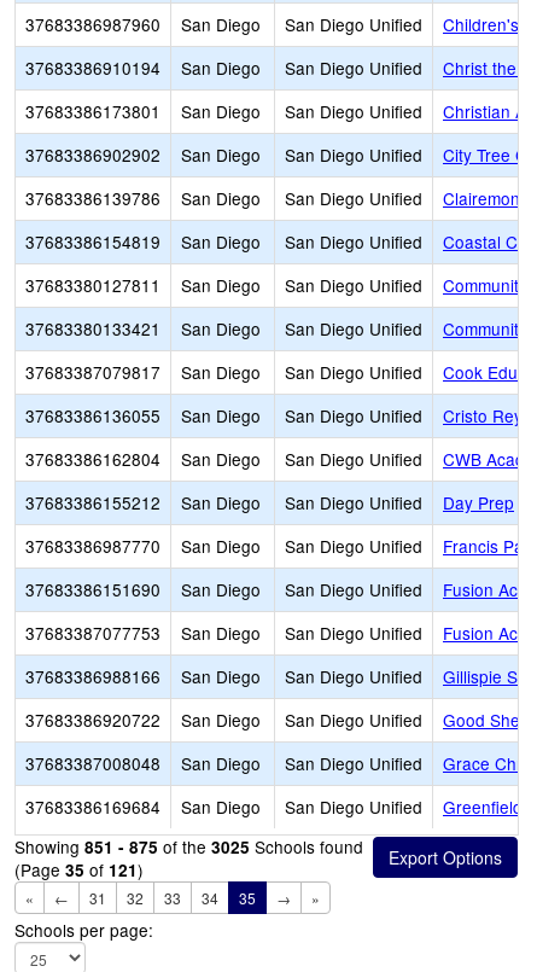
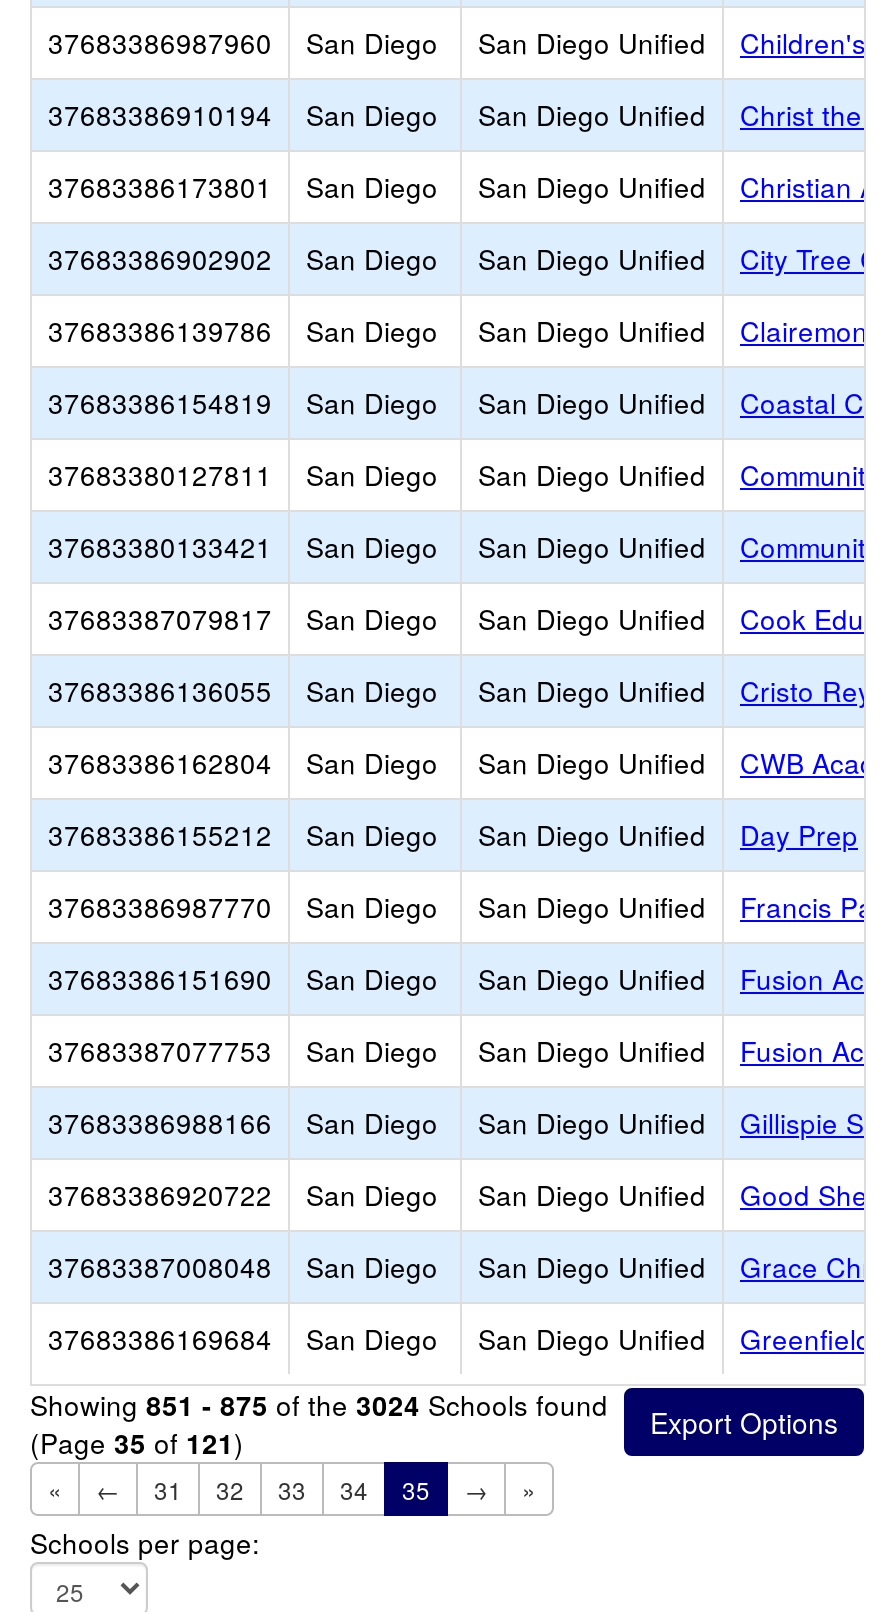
[14,834,363,858] Showing 851 - 875 of the 3025 Schools found -> [30,1384,608,1424] Showing 851 - 875 of the 3024 Schools found

